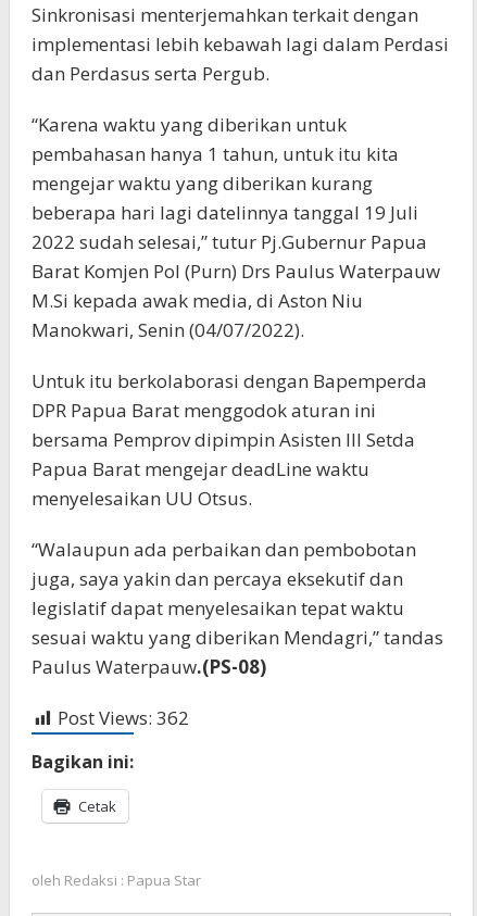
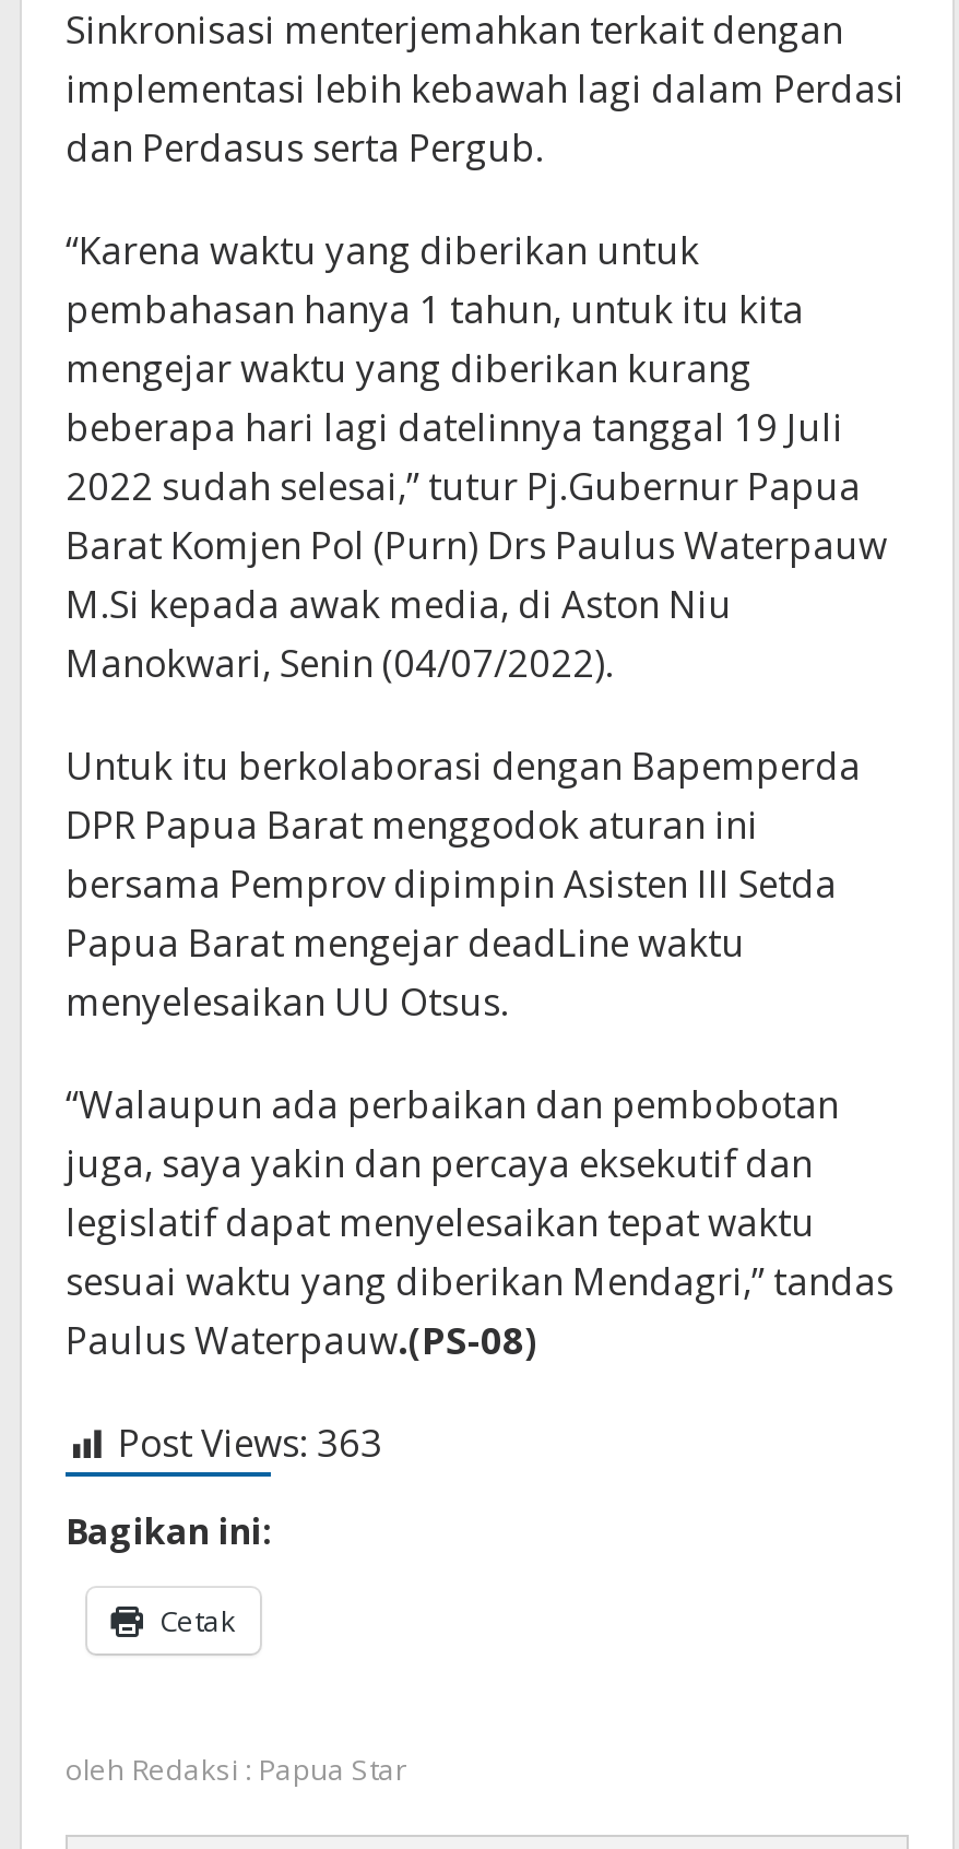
[58,705,189,730] Post Views: 362 -> [118,1418,382,1468] Post Views: 363

